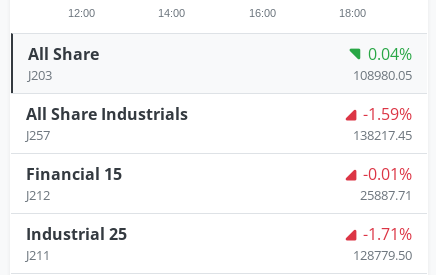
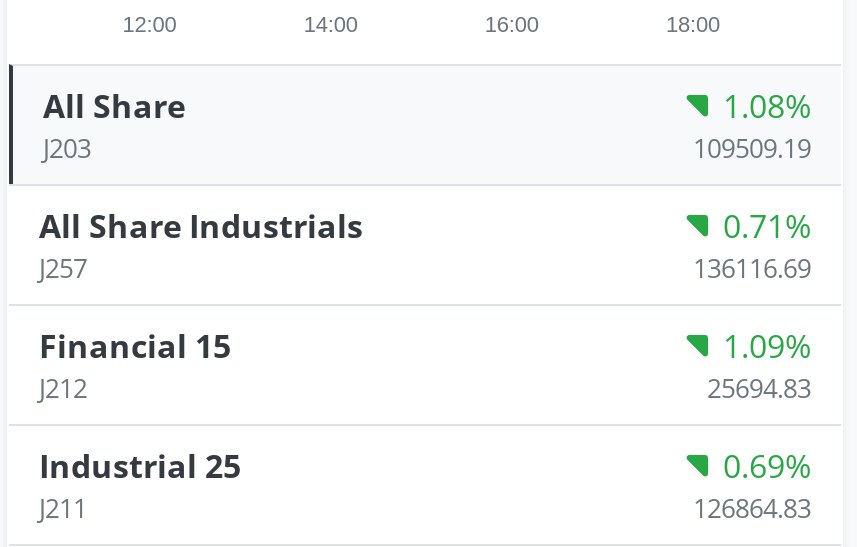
[364,43,412,65] 0.04% -> [715,84,811,128] 1.08%
[353,66,412,84] 108980.05 -> [693,130,811,166] 109509.19
[359,103,412,125] -1.59% -> [715,204,811,248] 0.71%
[353,126,412,144] 138217.45 -> [693,250,811,286] 136116.69
[359,163,412,185] -0.01% -> [715,324,811,368] 1.09%
[360,186,412,204] 25887.71 -> [707,370,811,406] 25694.83
[359,223,412,245] -1.71% -> [715,444,811,488] 0.69%
[353,246,412,264] 128779.50 -> [693,490,811,526] 126864.83

